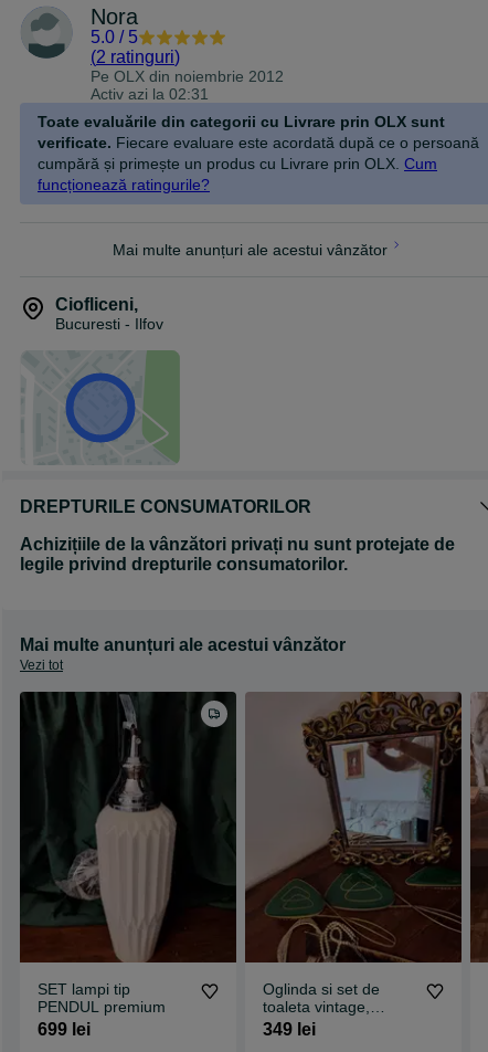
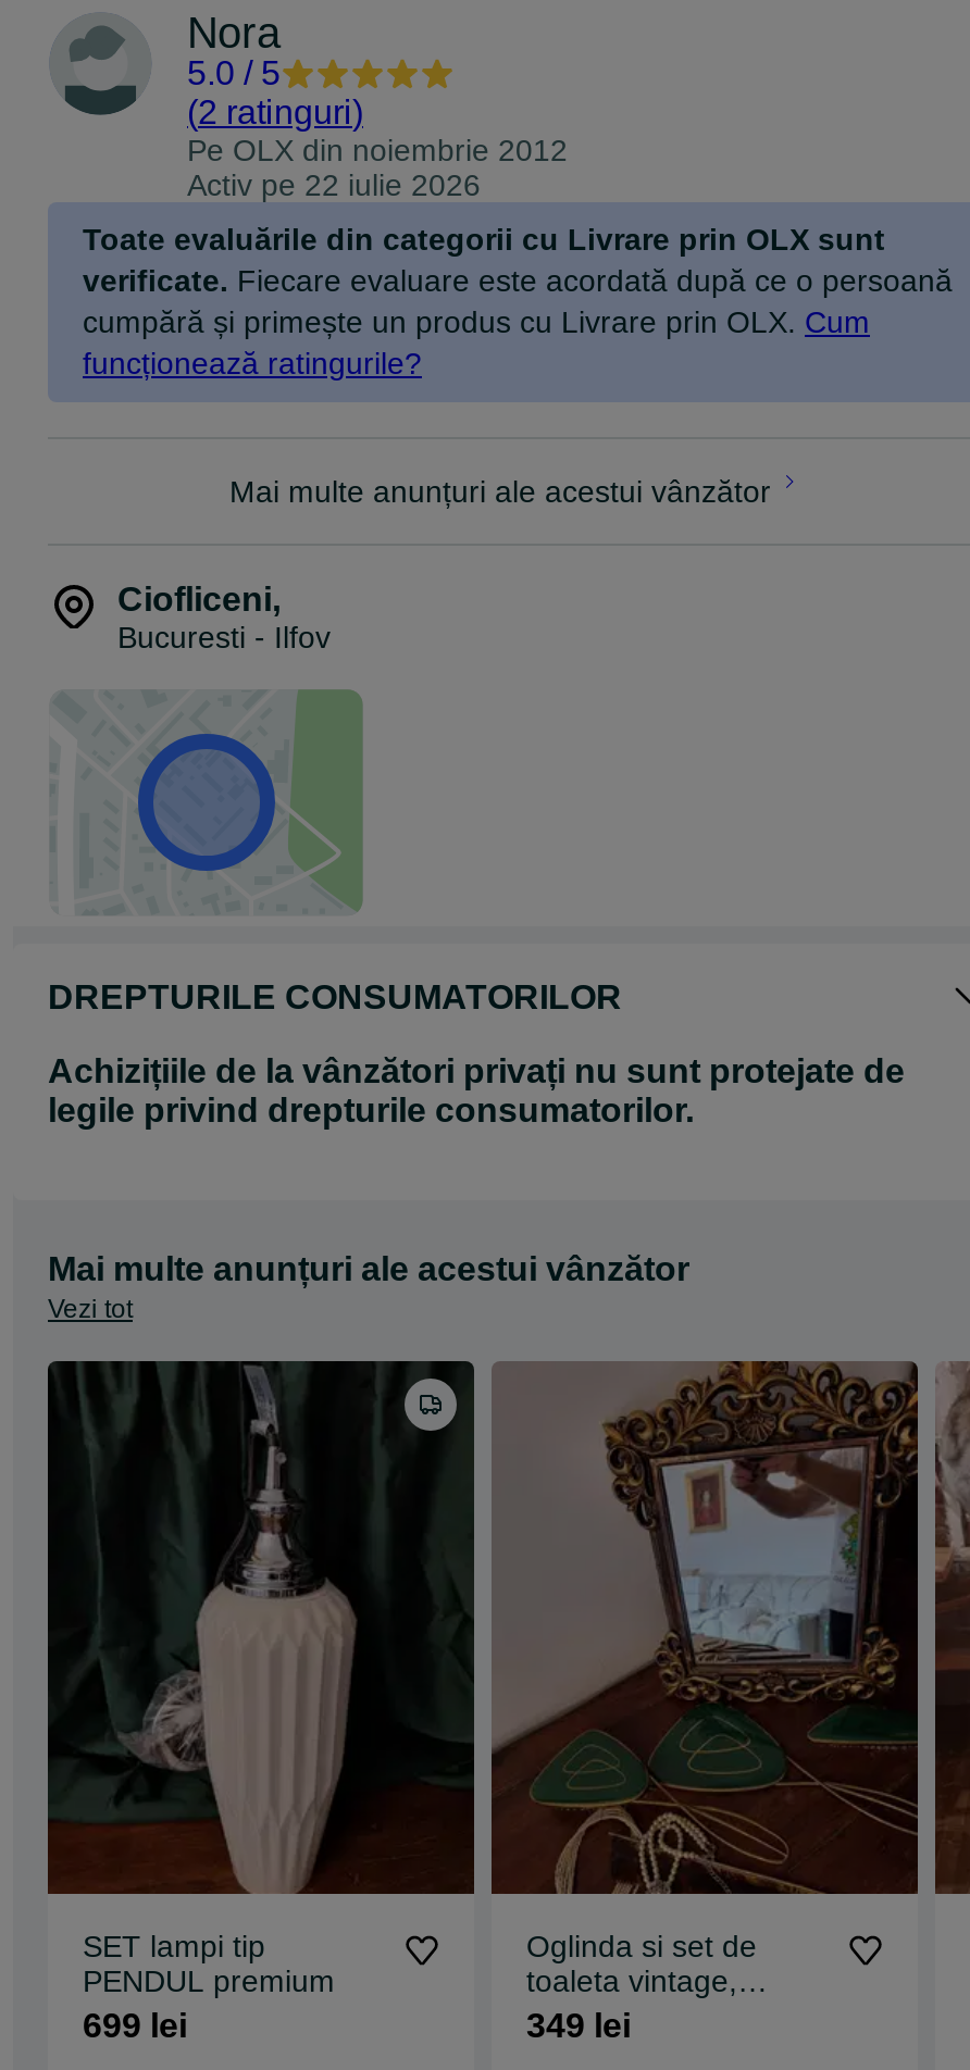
[91,85,209,103] Activ azi la 02:31 -> [187,167,481,202] Activ pe 22 iulie 2026

